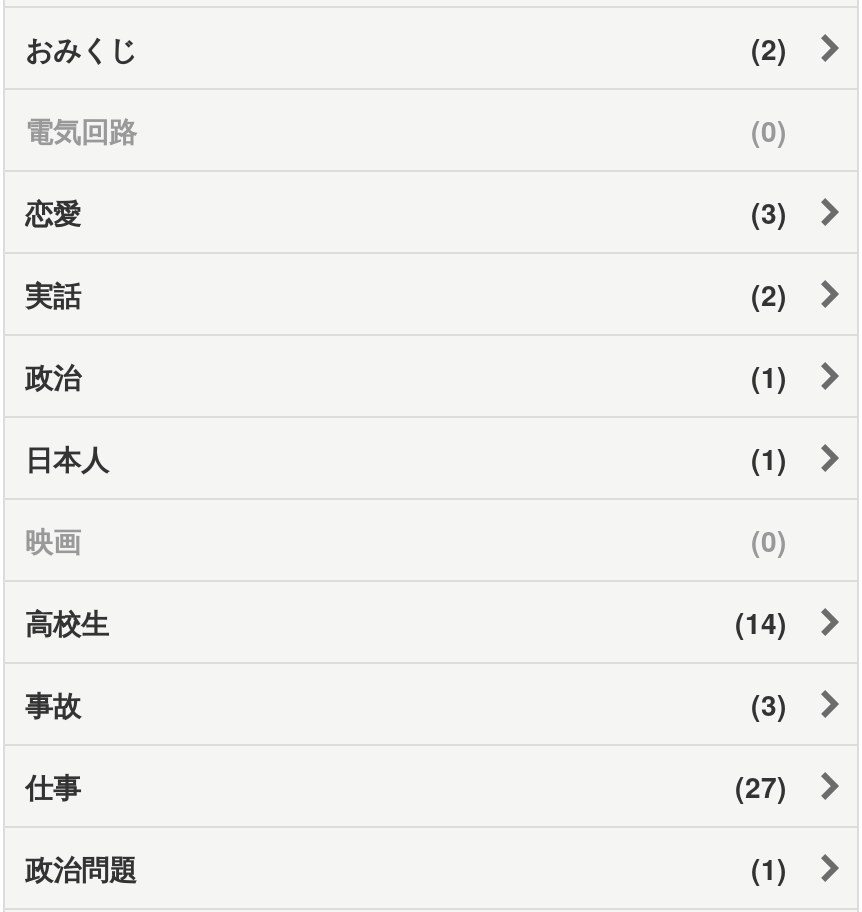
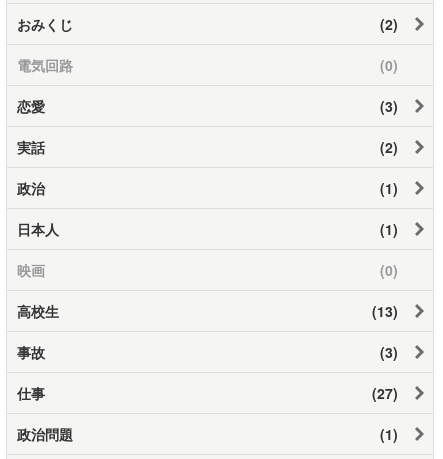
[735,602,787,642] (14) -> [372,301,398,321] (13)

